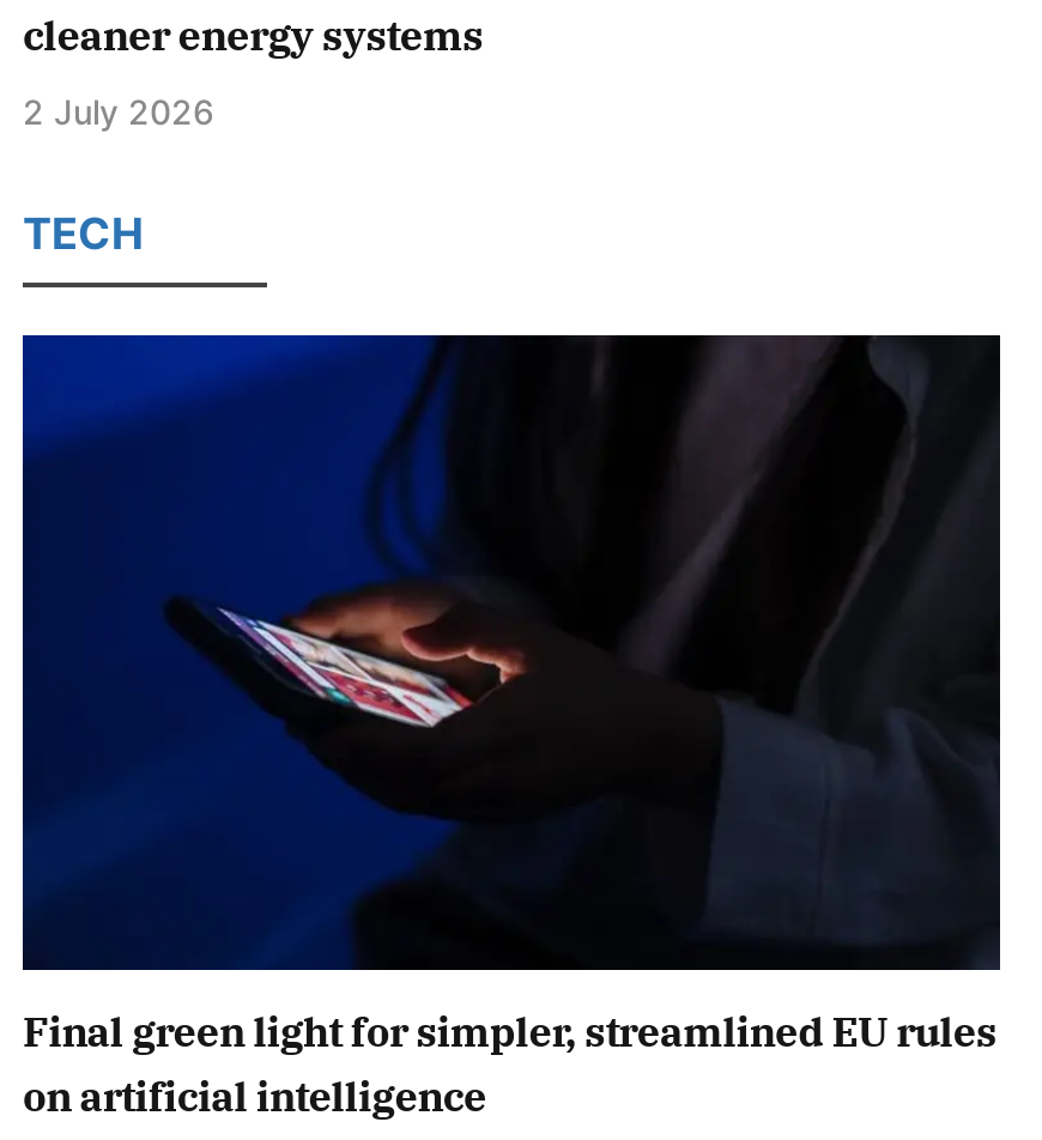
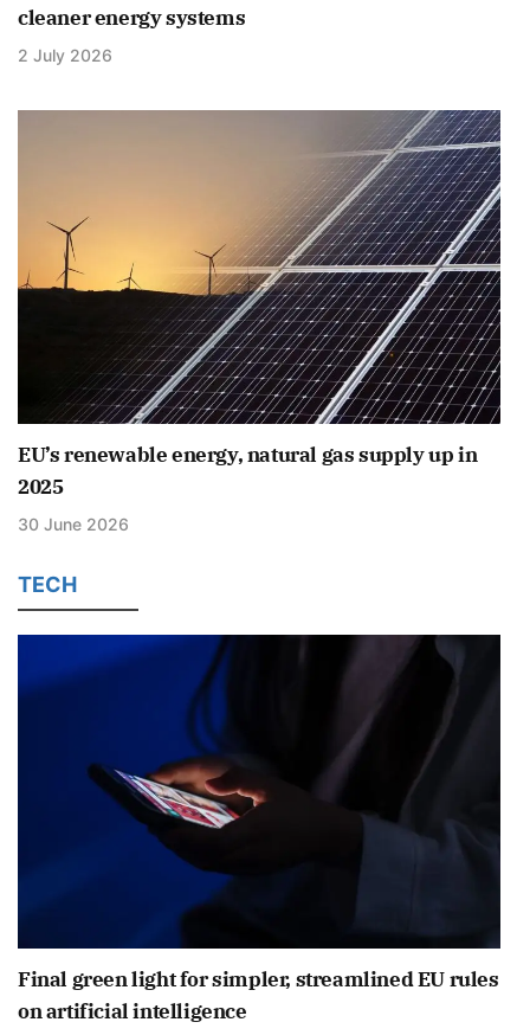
none -> [17,109,502,534] [image] | EU’s renewable energy, natural gas supply up in | 2025 | 30 June 2026

